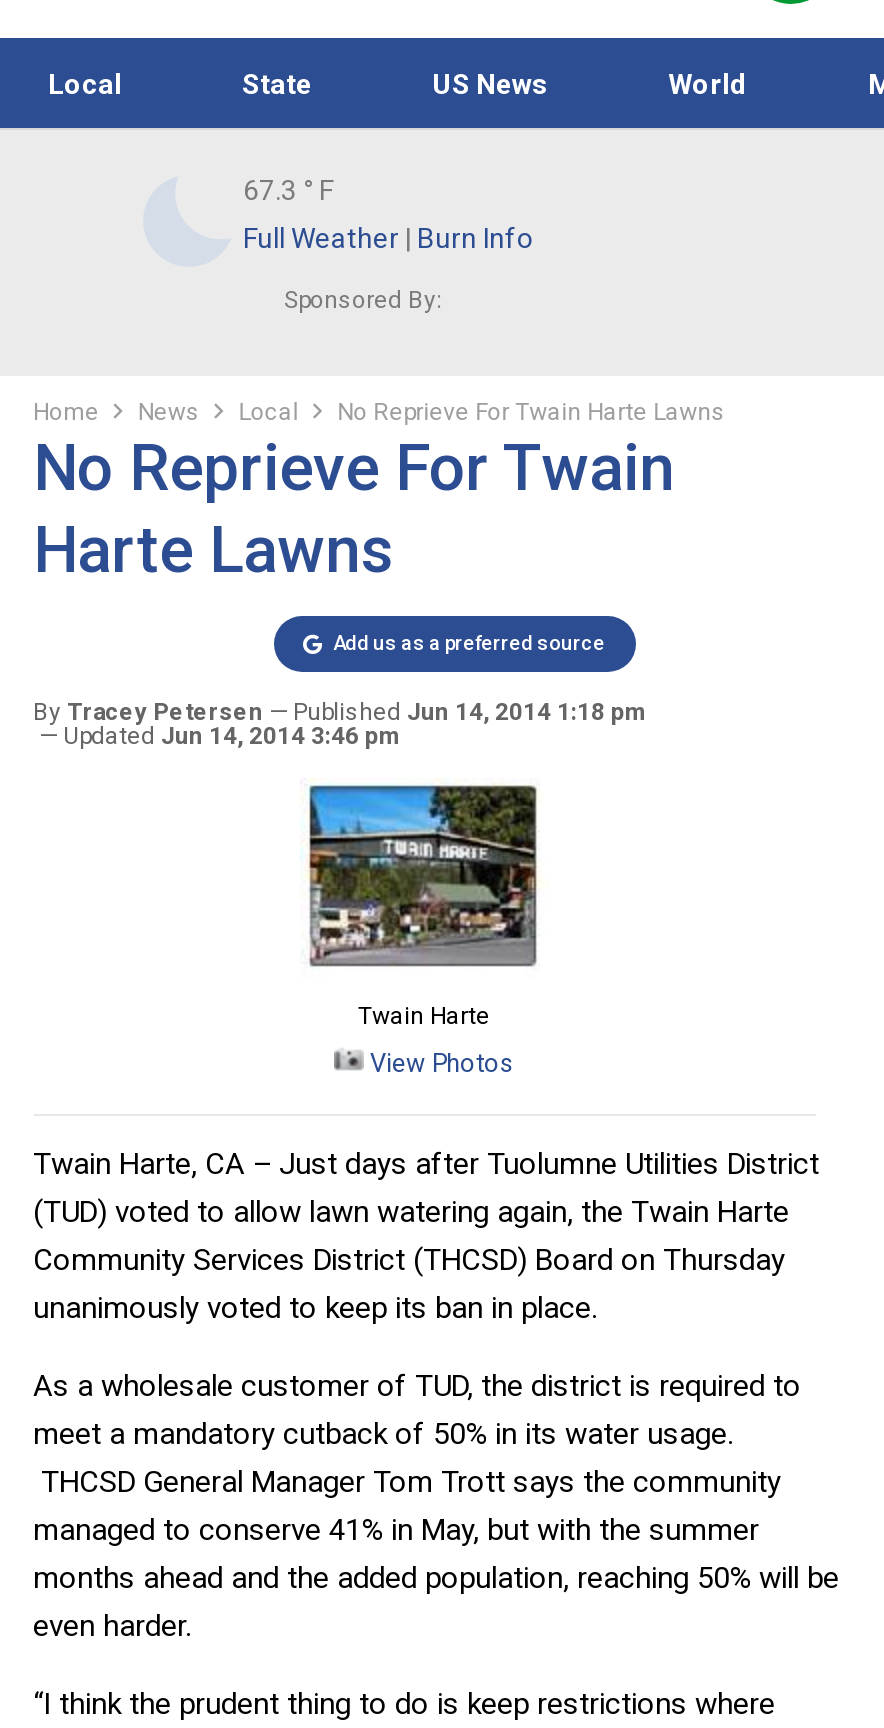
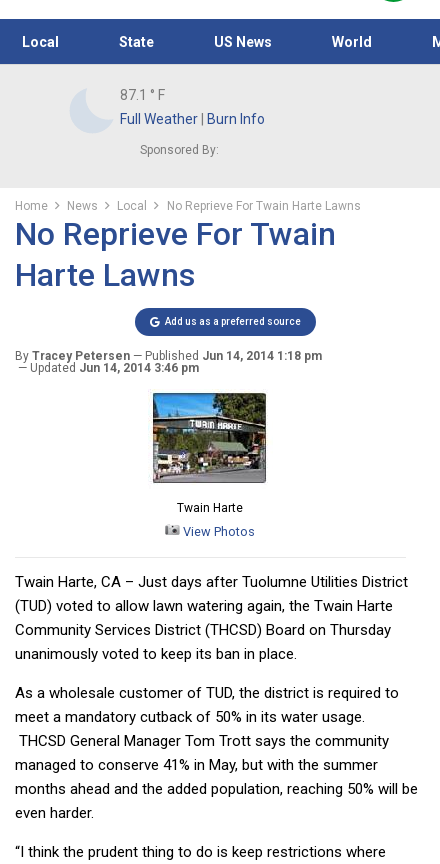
[243,174,333,206] 67.3 ° F -> [119,87,164,103] 87.1 ° F

